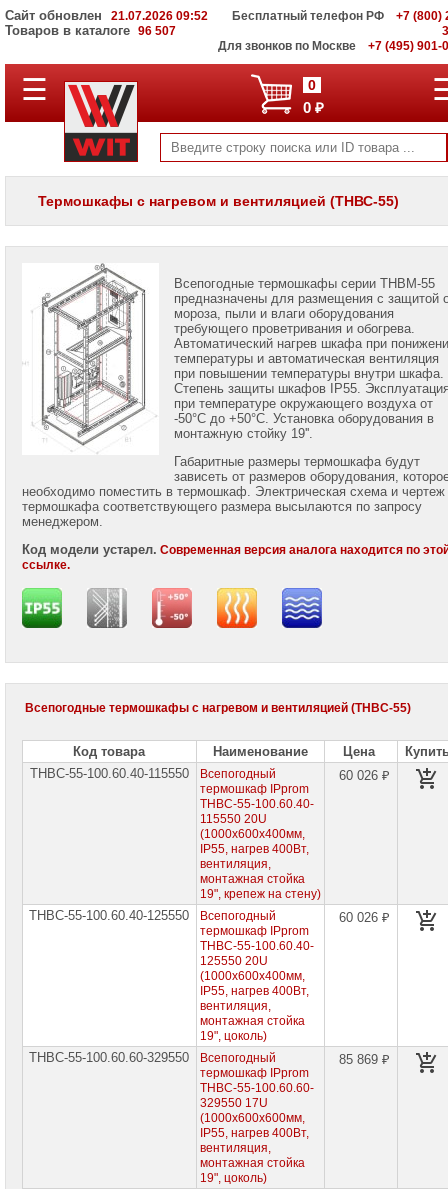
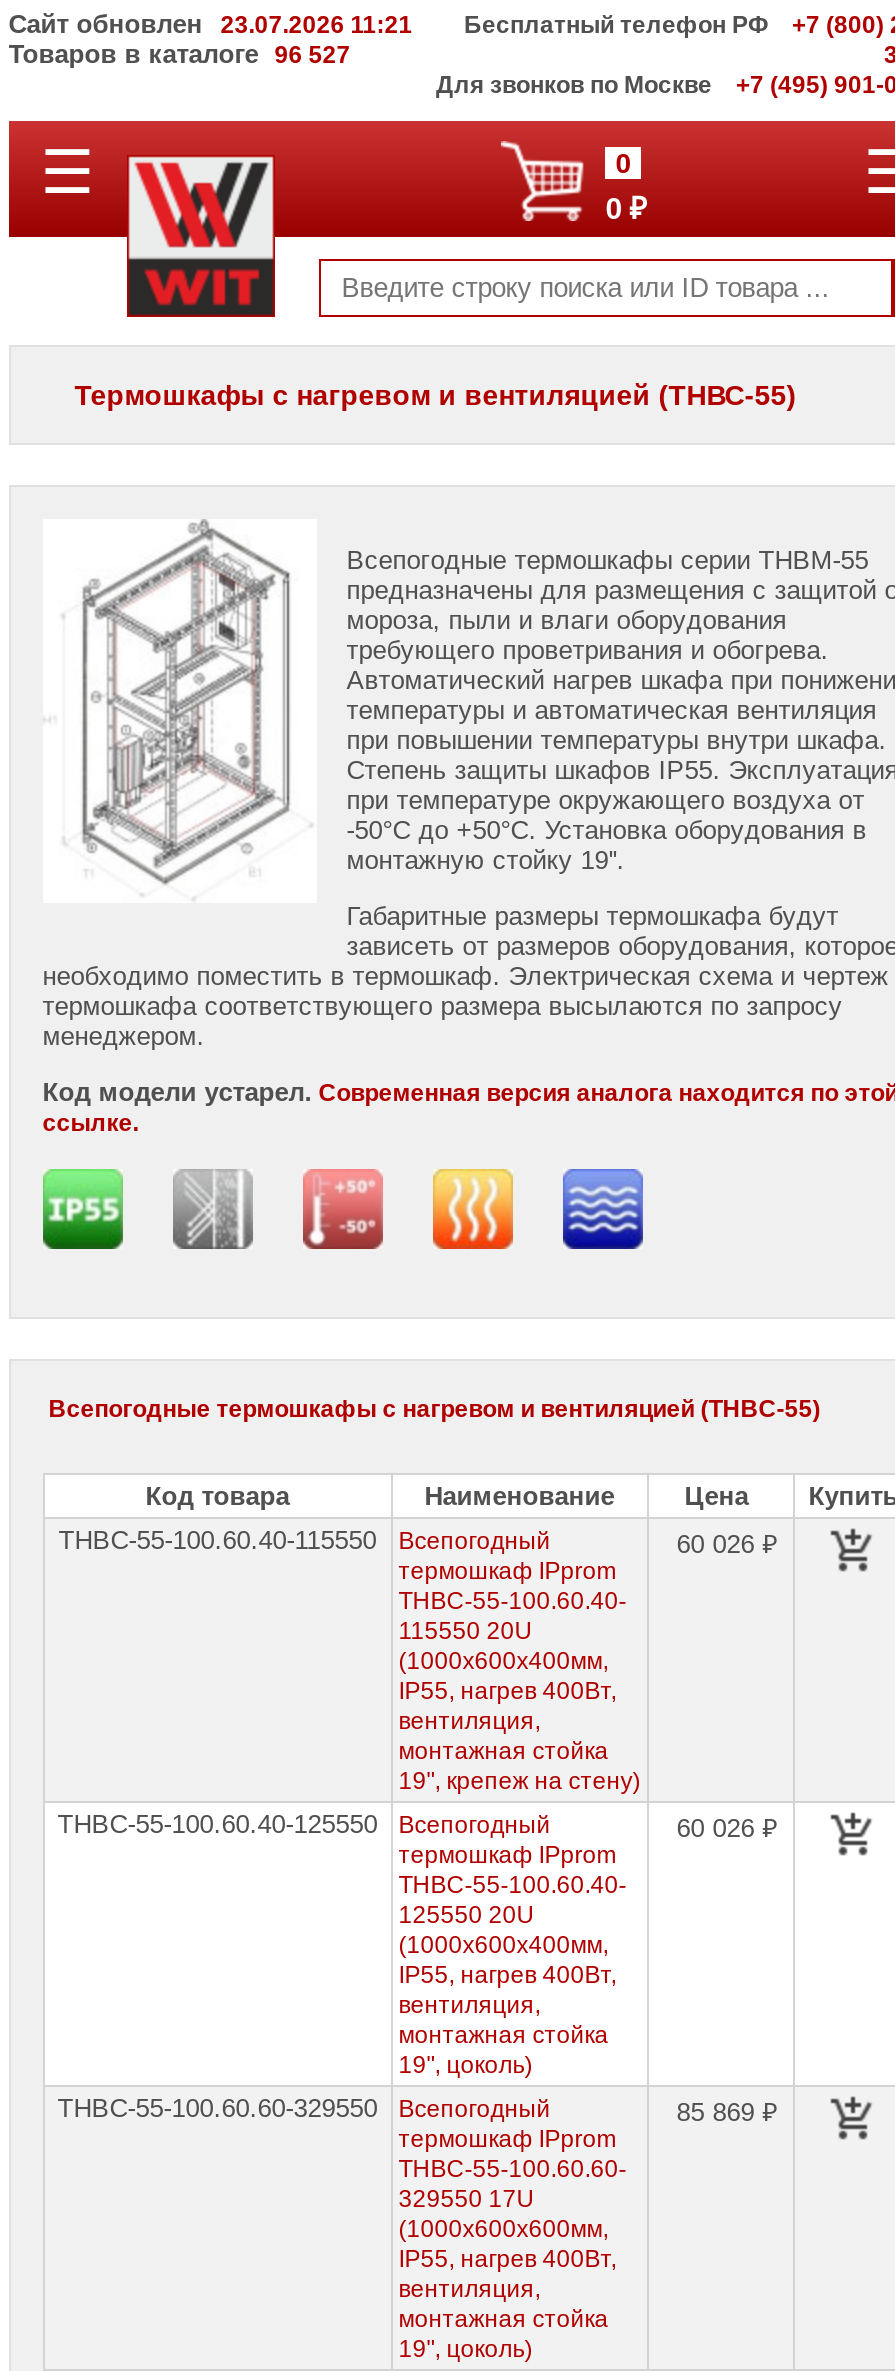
[5,8,208,23] Сайт обновлен 21.07.2026 09:52 -> [9,9,413,39] Сайт обновлен 23.07.2026 11:21
[5,23,176,38] Товаров в каталоге 96 507 -> [9,39,351,69] Товаров в каталоге 96 527

